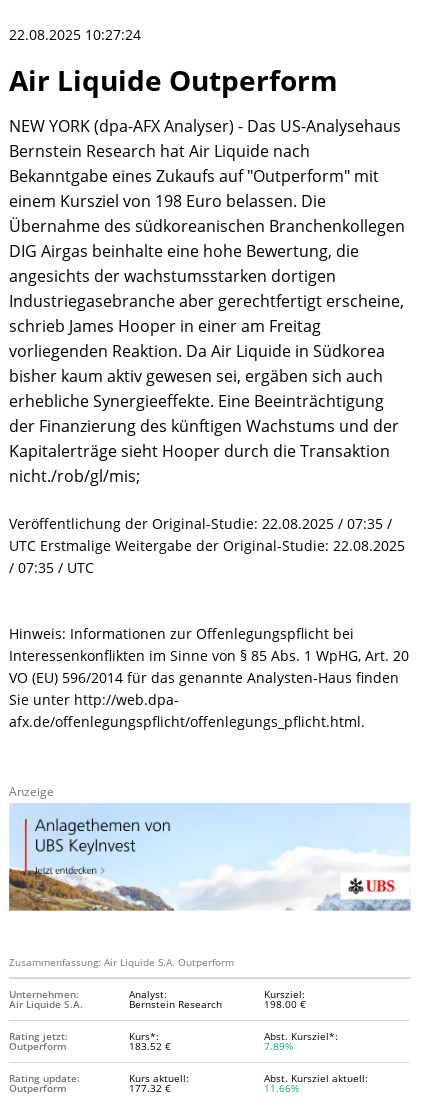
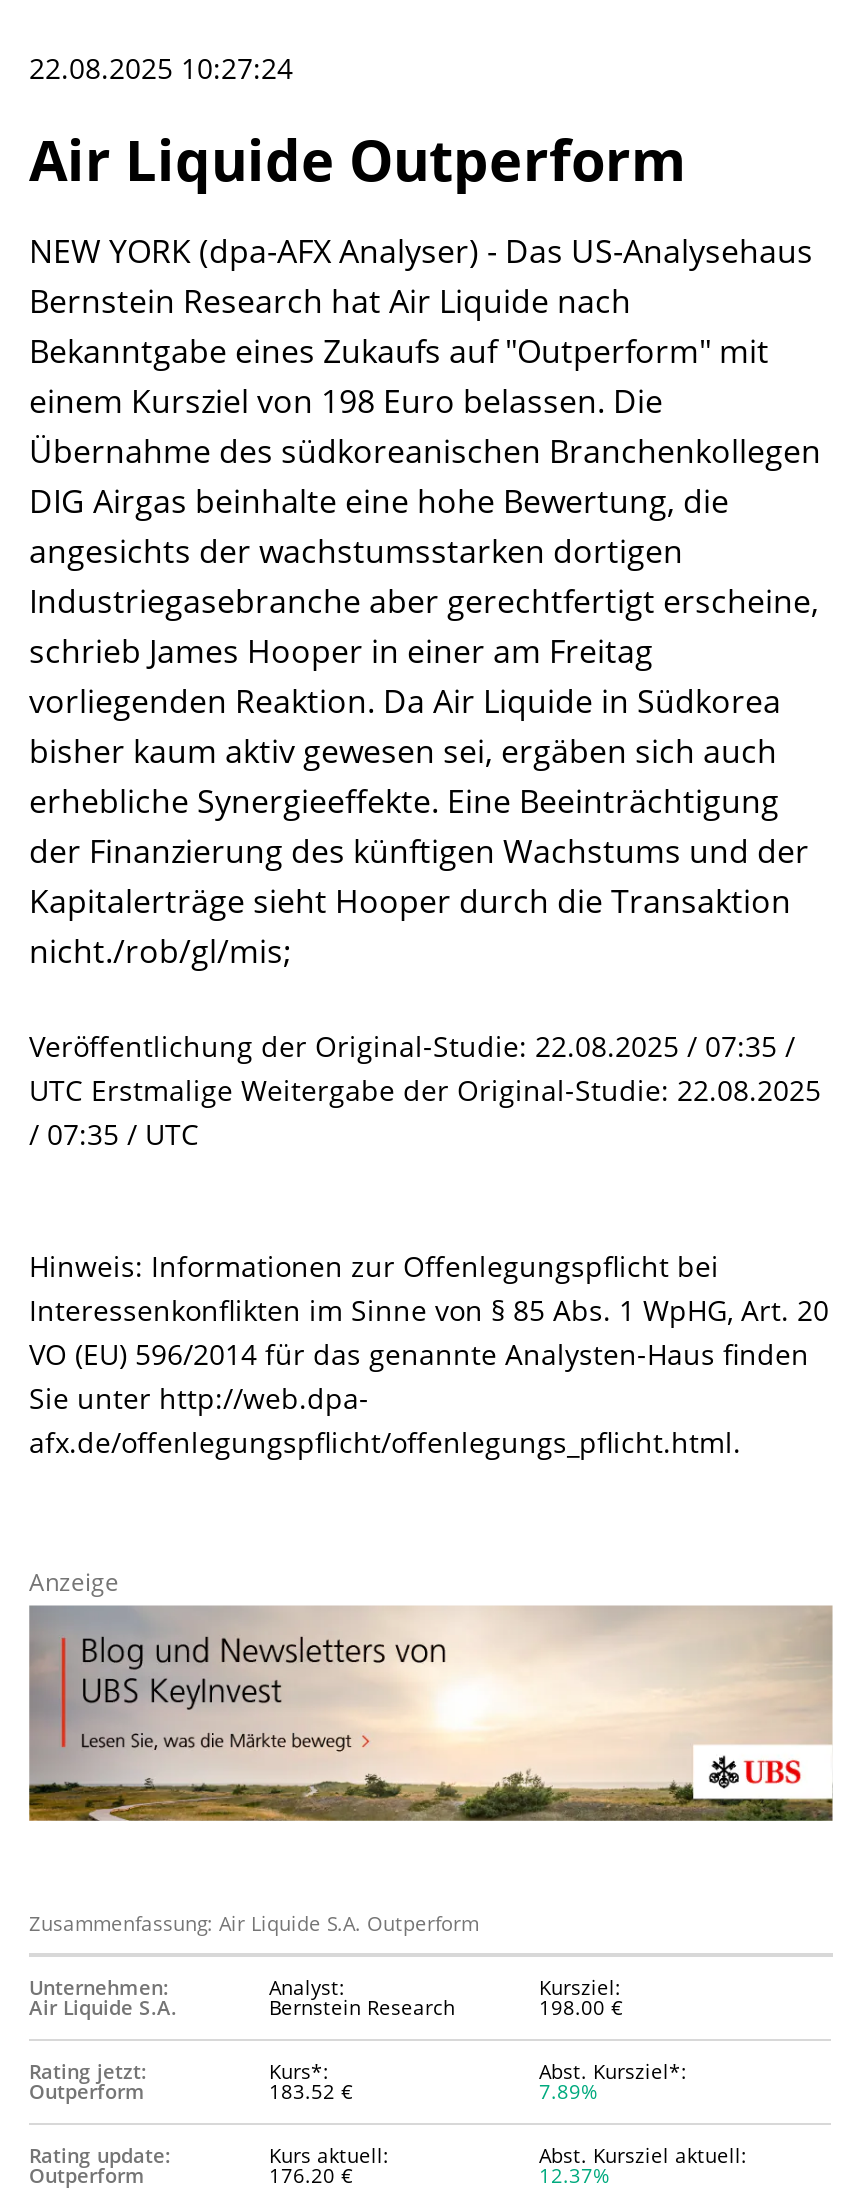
[8,803,411,912] [image] -> [27,1605,835,1823] [image]
[129,1081,171,1095] 177.32 € -> [269,2161,353,2189] 176.20 €
[264,1081,299,1095] 11.66% -> [539,2161,609,2189] 12.37%

